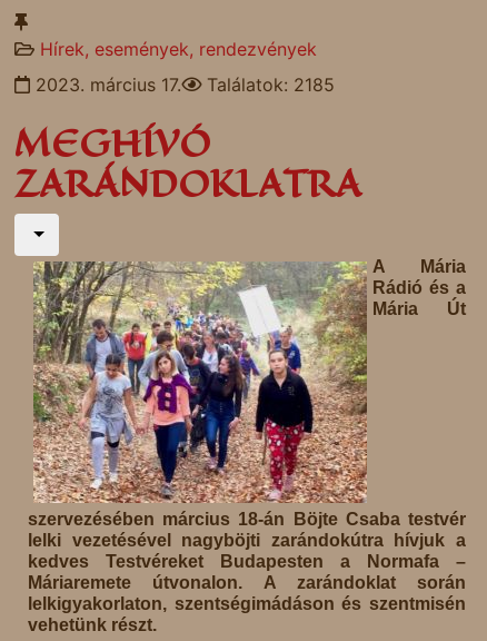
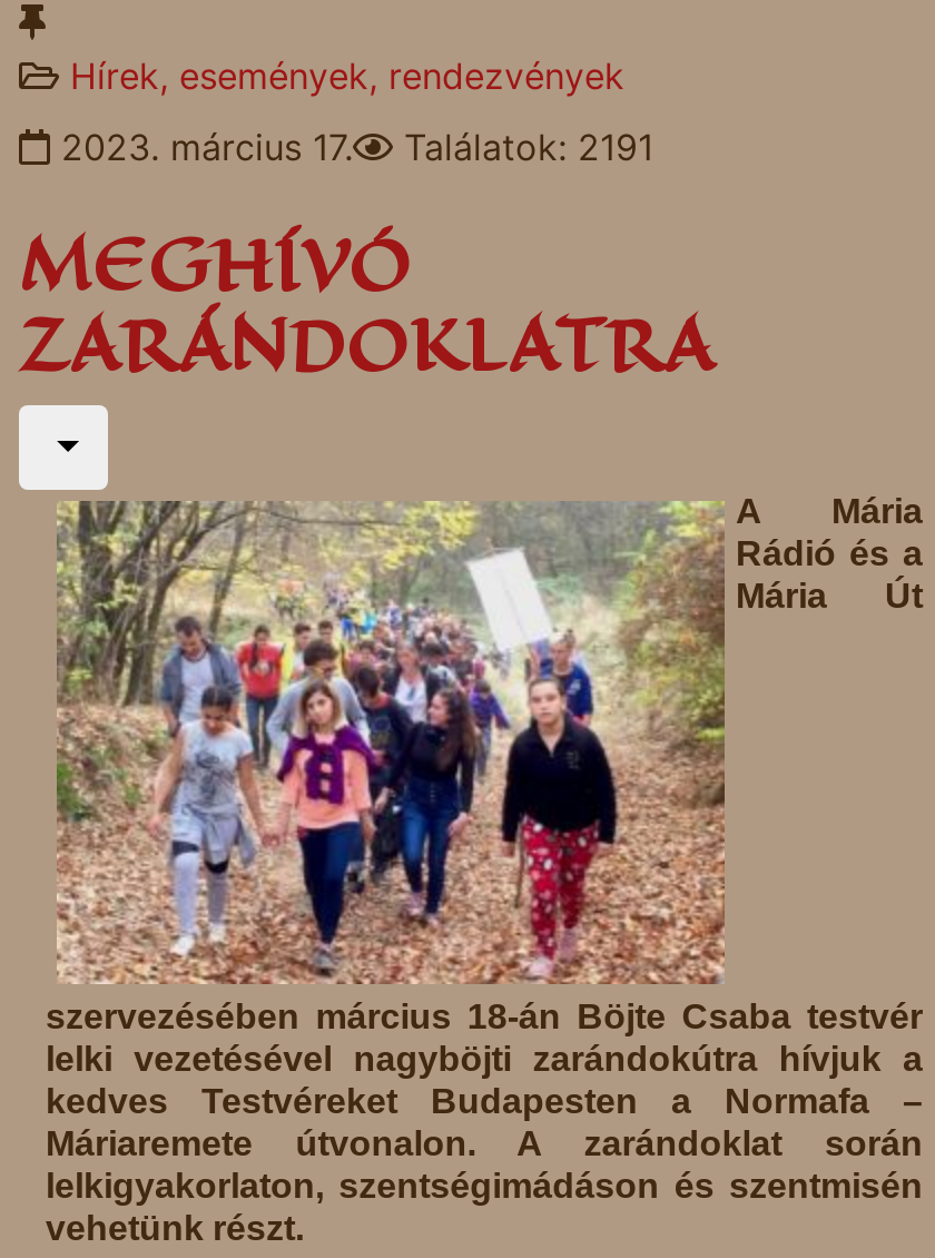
[36,73,335,96] 2023. március 17. Találatok: 2185 -> [61,125,653,169] 2023. március 17. Találatok: 2191

